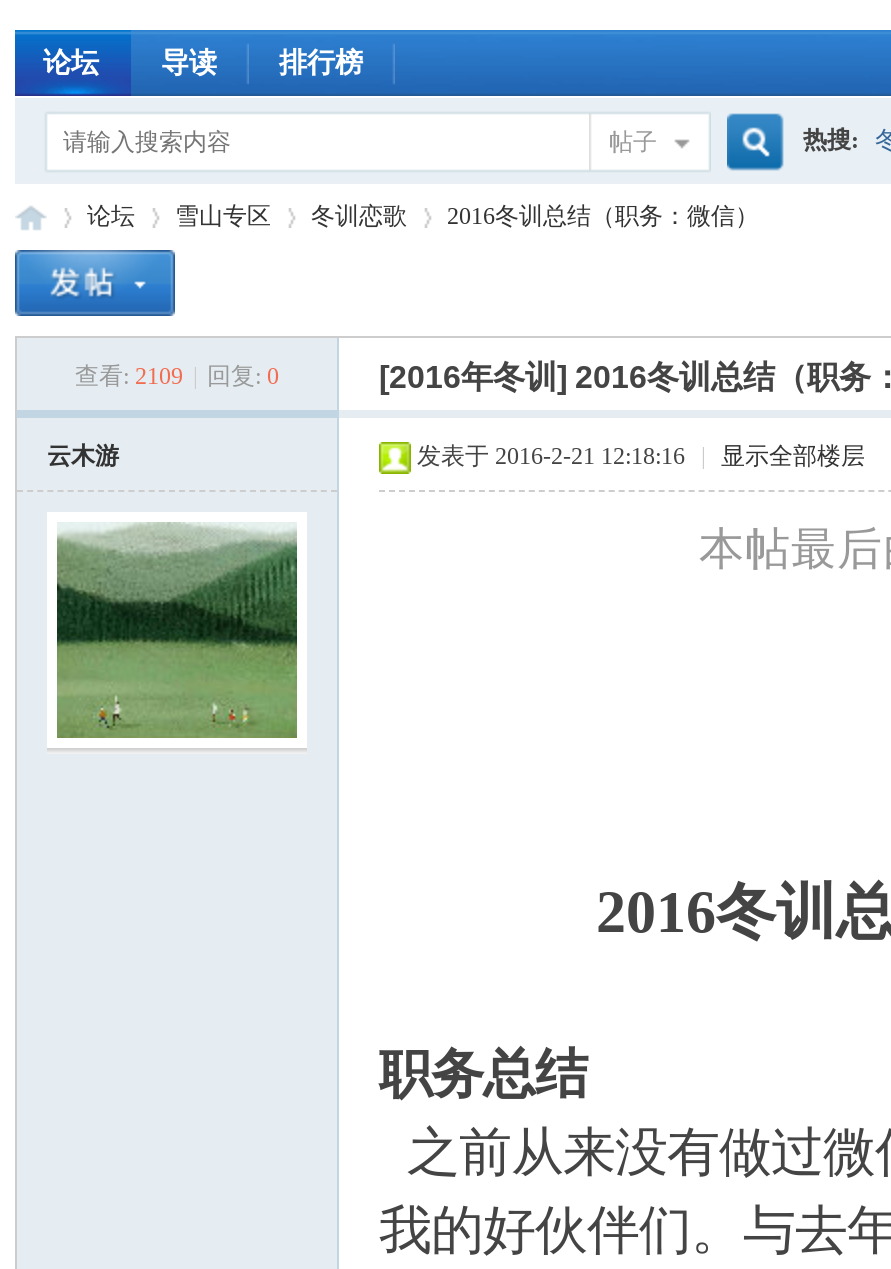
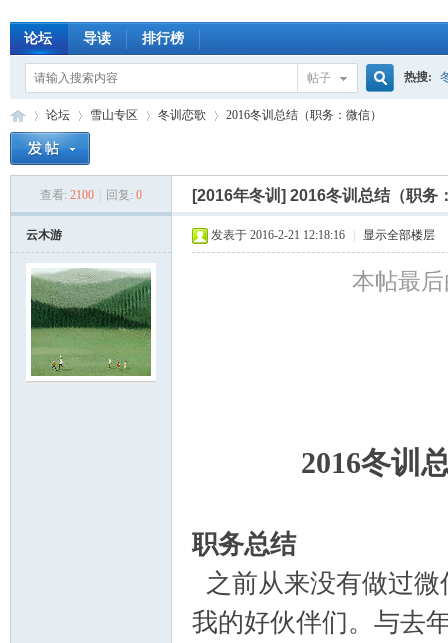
[75,362,183,390] 查看: 2109 -> [40,188,94,202] 查看: 2100

